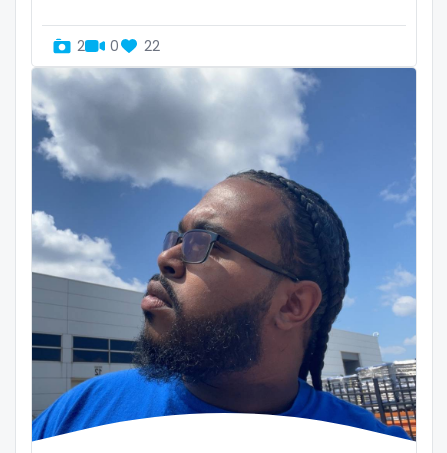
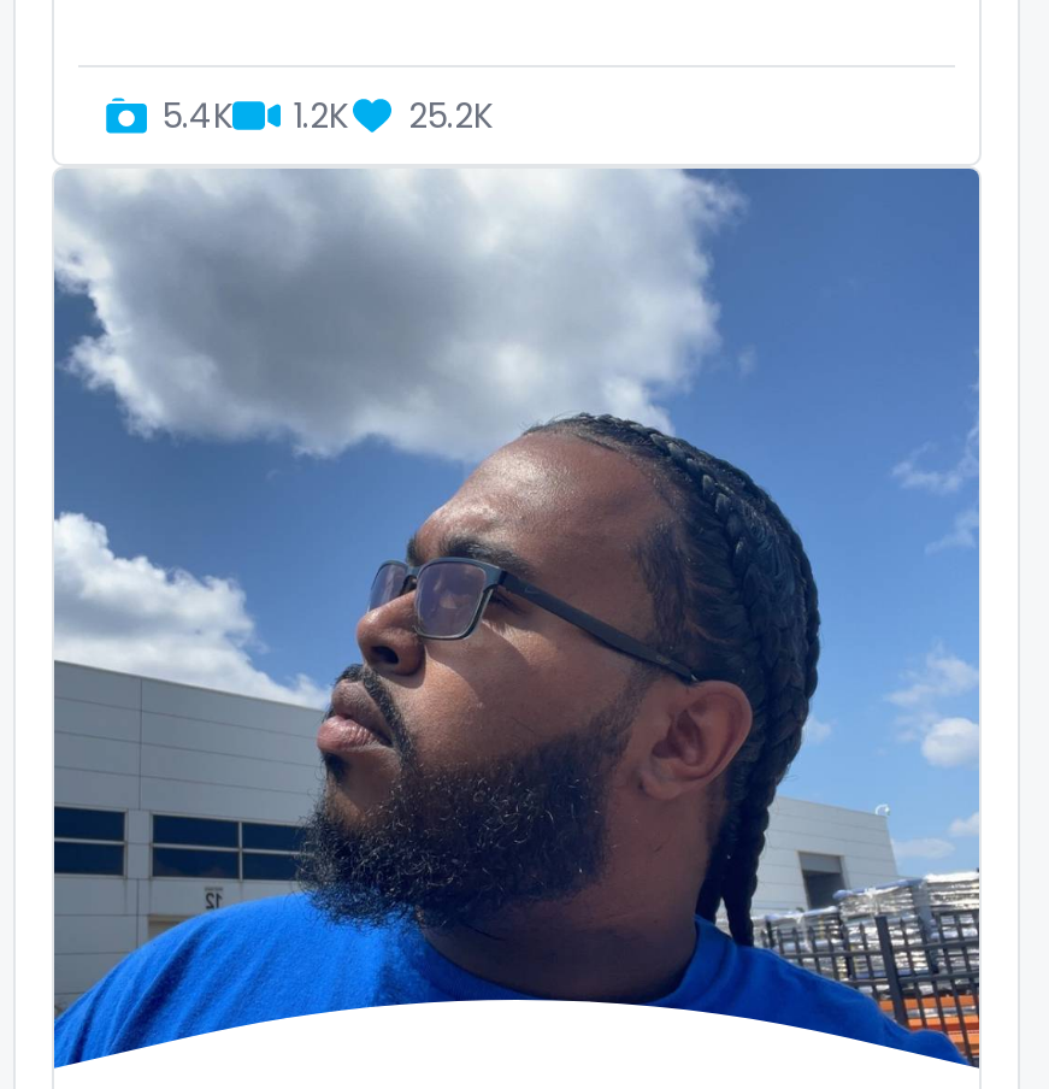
[77,36,160,56] 2 | 0 | 22 -> [163,91,493,139] 5.4K | 1.2K | 25.2K

